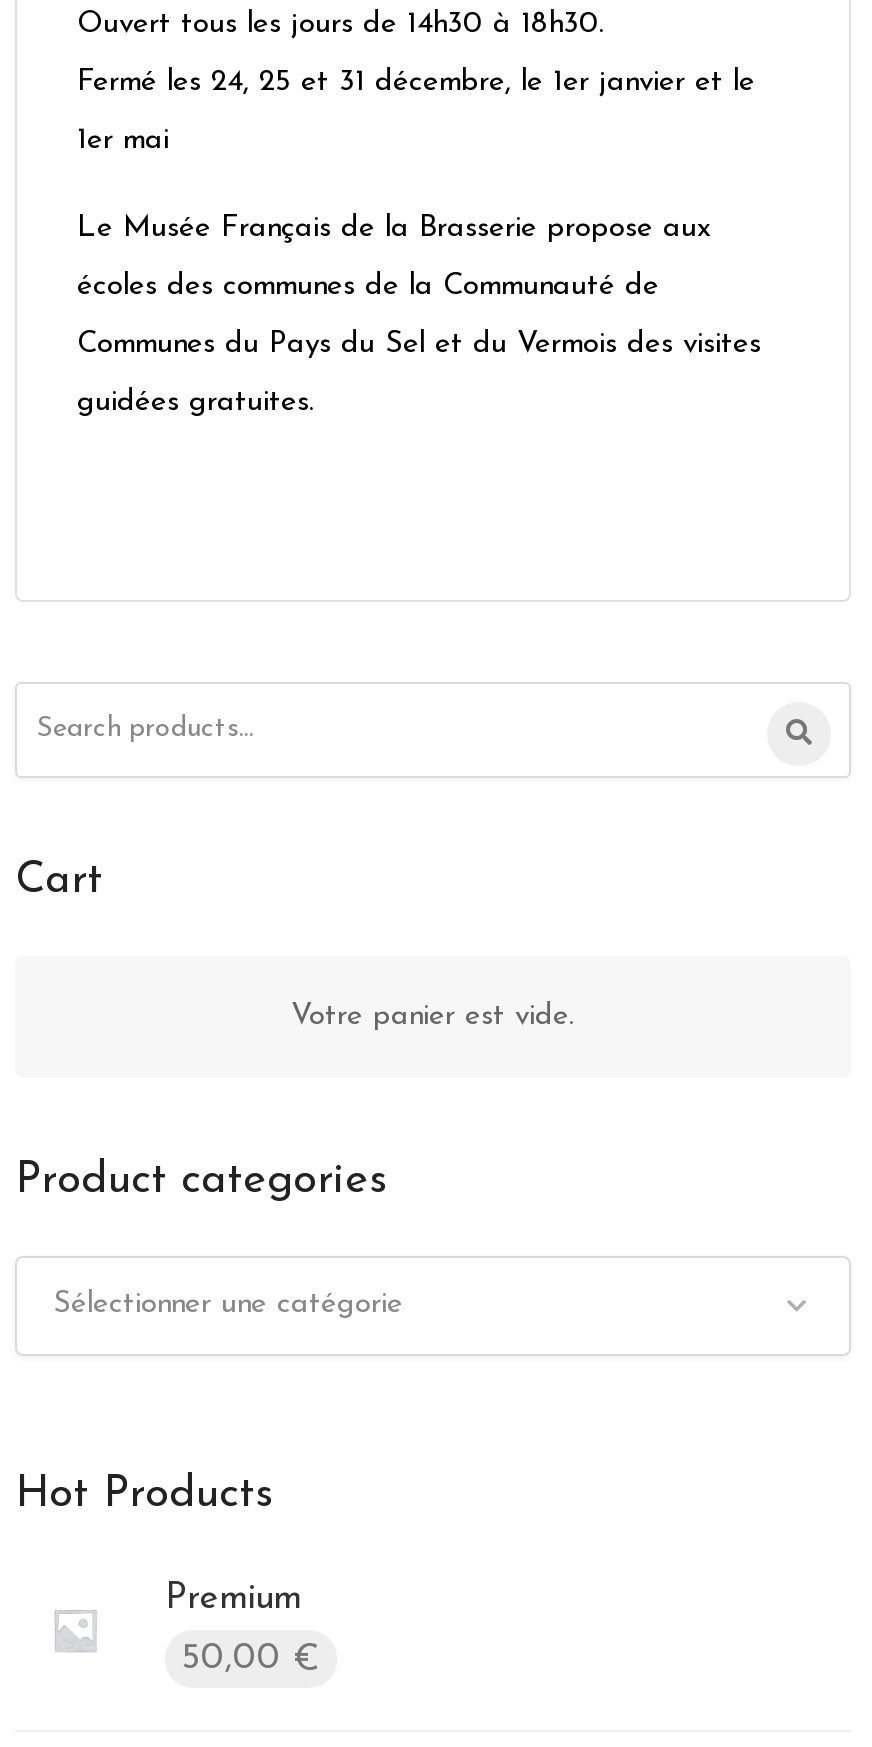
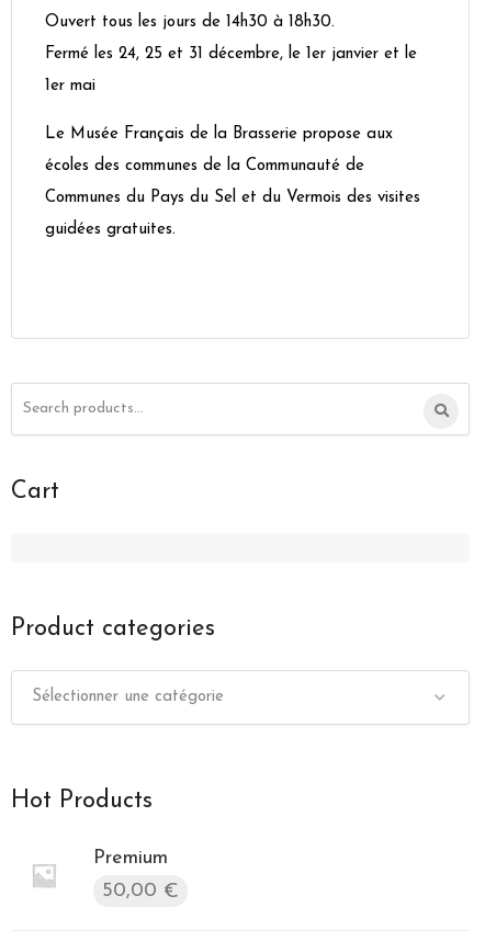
[291,1002,575,1032] Votre panier est vide. -> none

